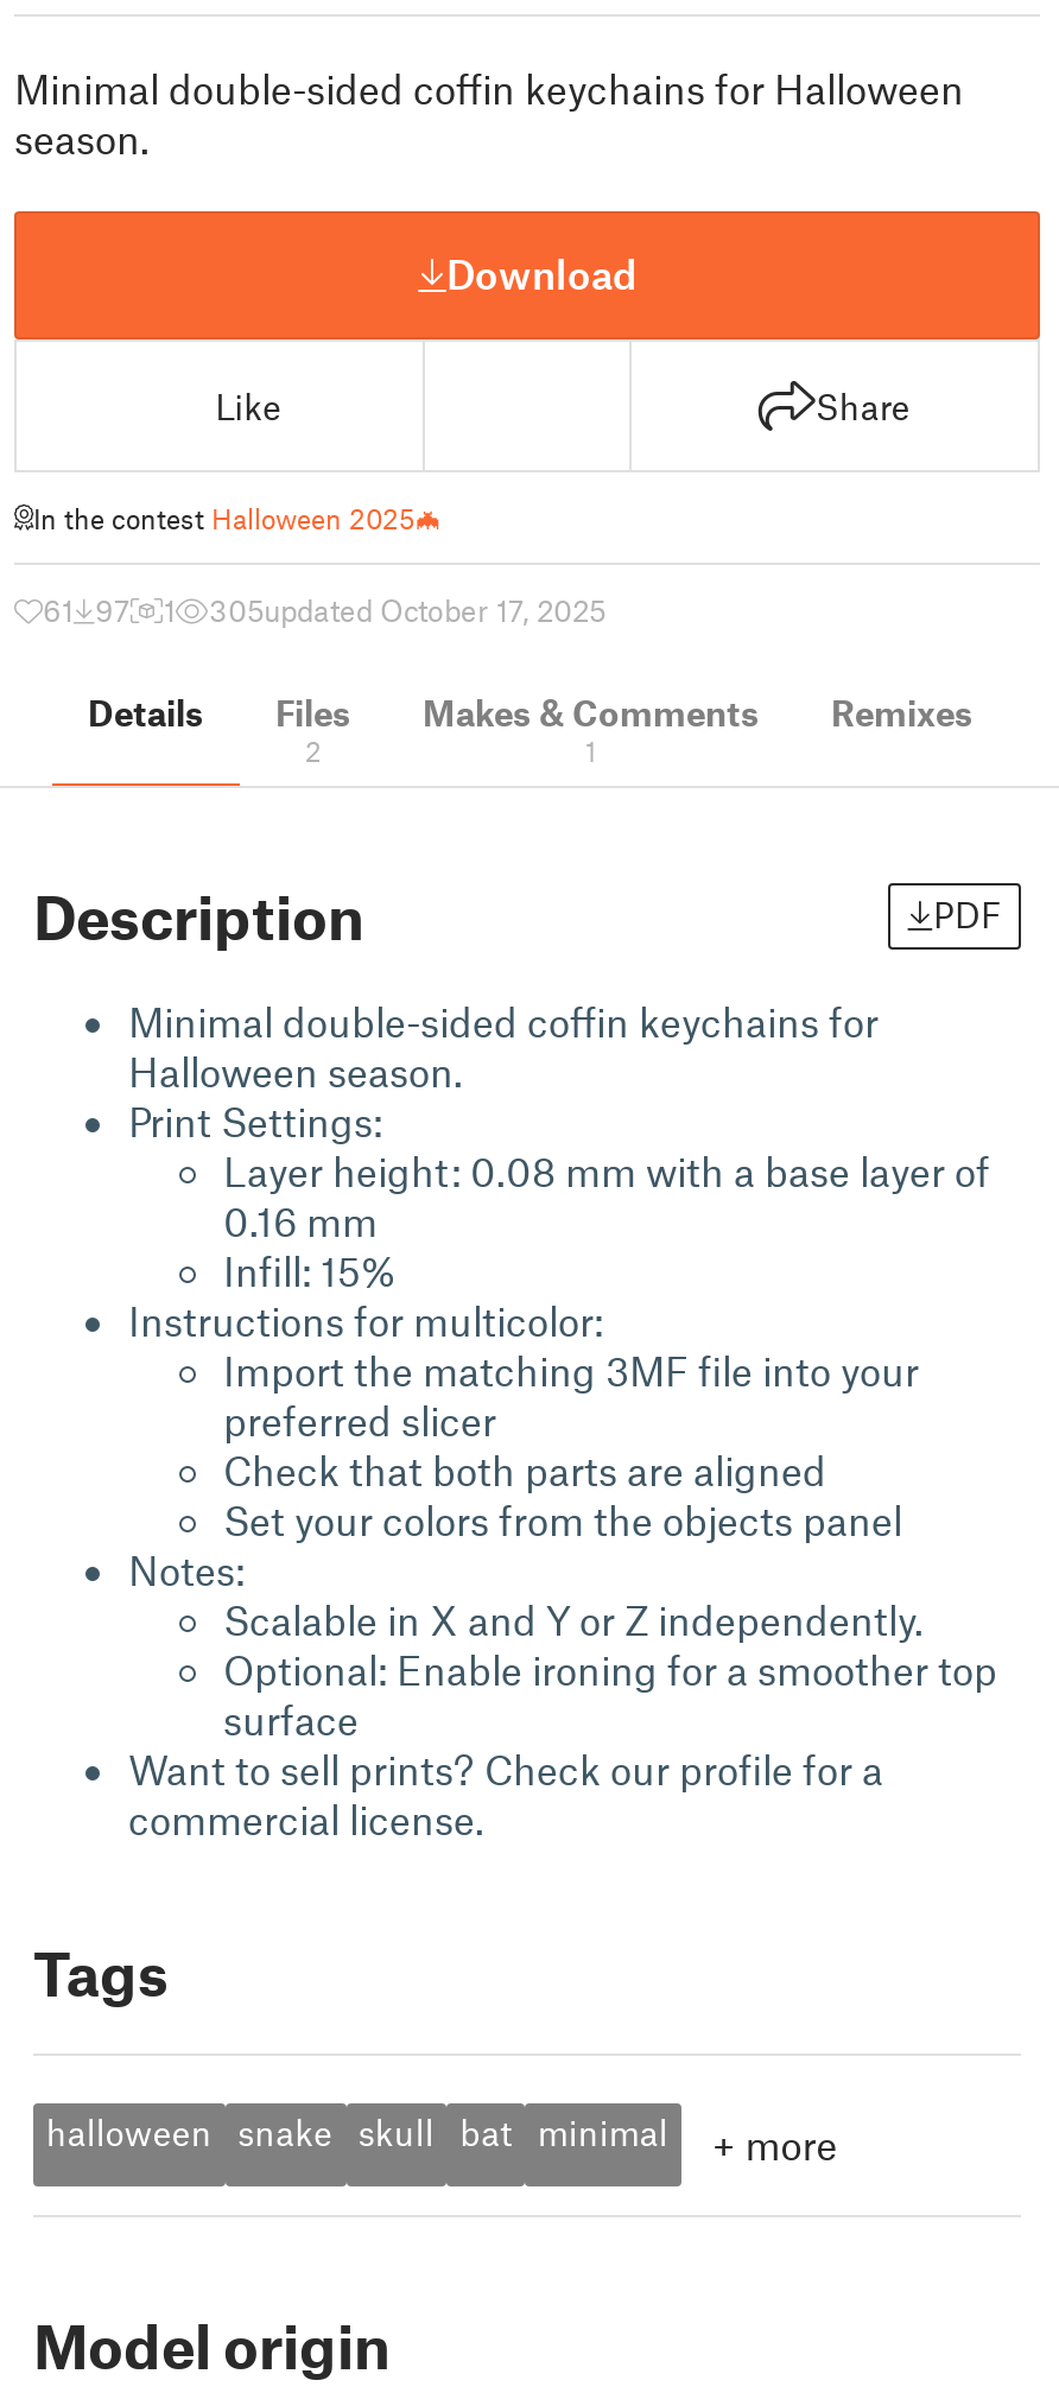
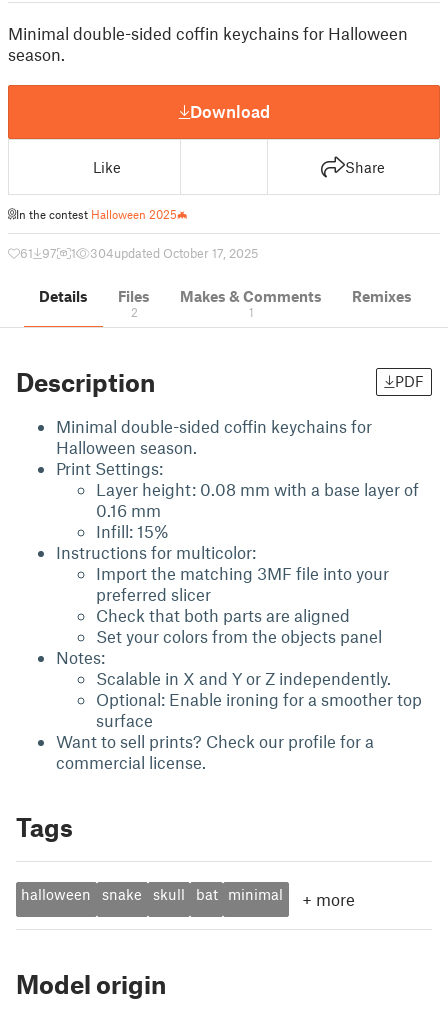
[209,591,605,629] 305updated October 17, 2025 -> [90,245,258,261] 304updated October 17, 2025

